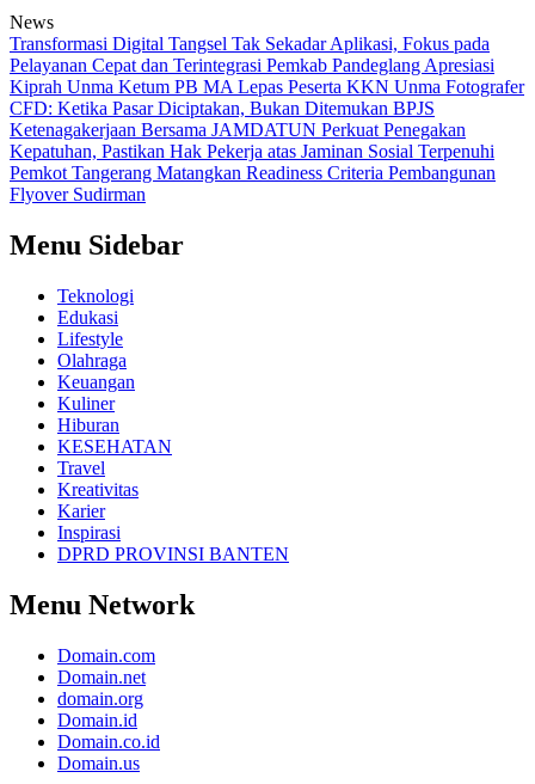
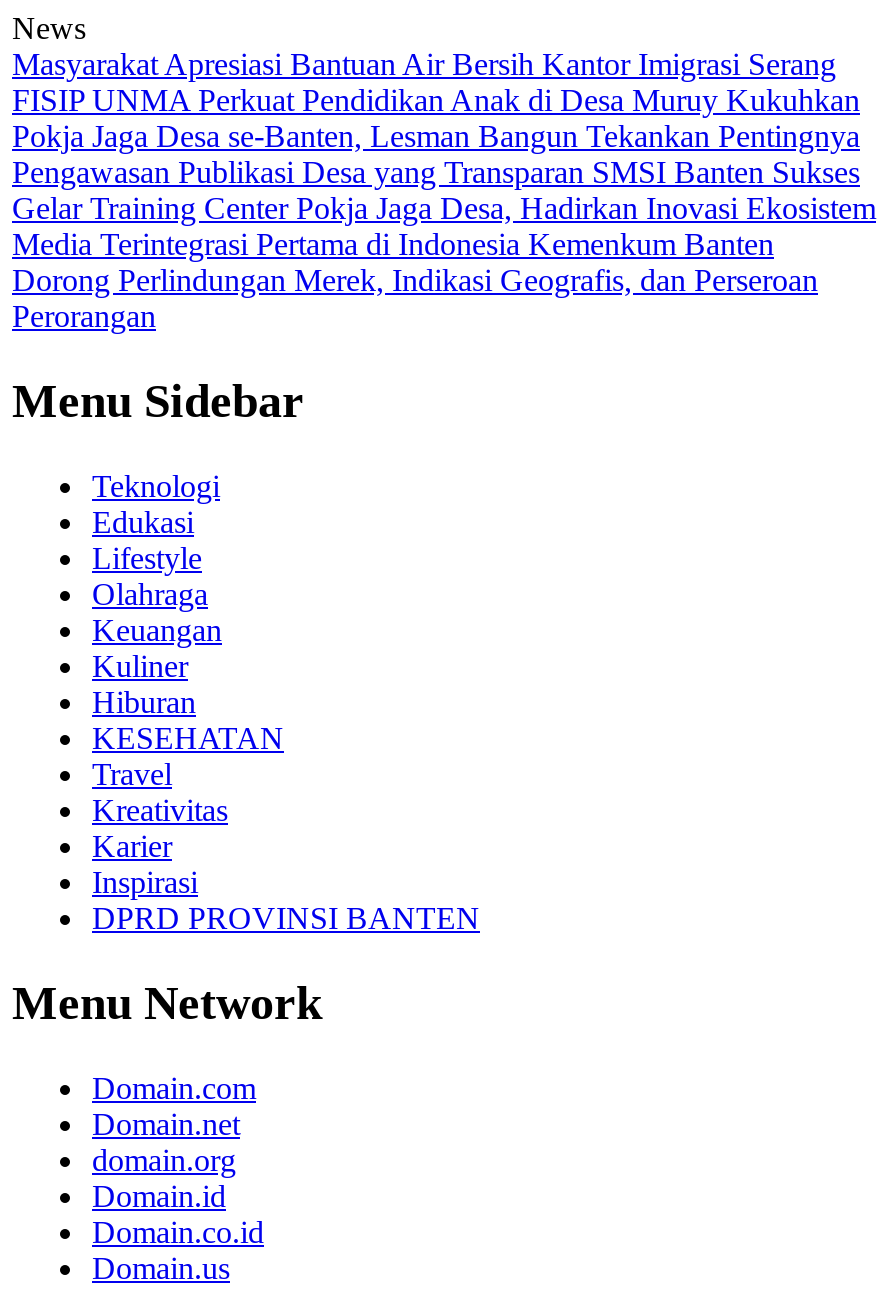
[10,33,524,204] Transformasi Digital Tangsel Tak Sekadar Aplikasi, Fokus pada | Pelayanan Cepat dan Terintegrasi Pemkab Pandeglang Apresiasi | Kiprah Unma Ketum PB MA Lepas Peserta KKN Unma Fotografer | CFD: Ketika Pasar Diciptakan, Bukan Ditemukan BPJS | Ketenagakerjaan Bersama JAMDATUN Perkuat Penegakan | Kepatuhan, Pastikan Hak Pekerja atas Jaminan Sosial Terpenuhi | Pemkot Tangerang Matangkan Readiness Criteria Pembangunan | Flyover Sudirman -> [12,47,876,333] Masyarakat Apresiasi Bantuan Air Bersih Kantor Imigrasi Serang | FISIP UNMA Perkuat Pendidikan Anak di Desa Muruy Kukuhkan | Pokja Jaga Desa se-Banten, Lesman Bangun Tekankan Pentingnya | Pengawasan Publikasi Desa yang Transparan SMSI Banten Sukses | Gelar Training Center Pokja Jaga Desa, Hadirkan Inovasi Ekosistem | Media Terintegrasi Pertama di Indonesia Kemenkum Banten | Dorong Perlindungan Merek, Indikasi Geografis, dan Perseroan | Perorangan

